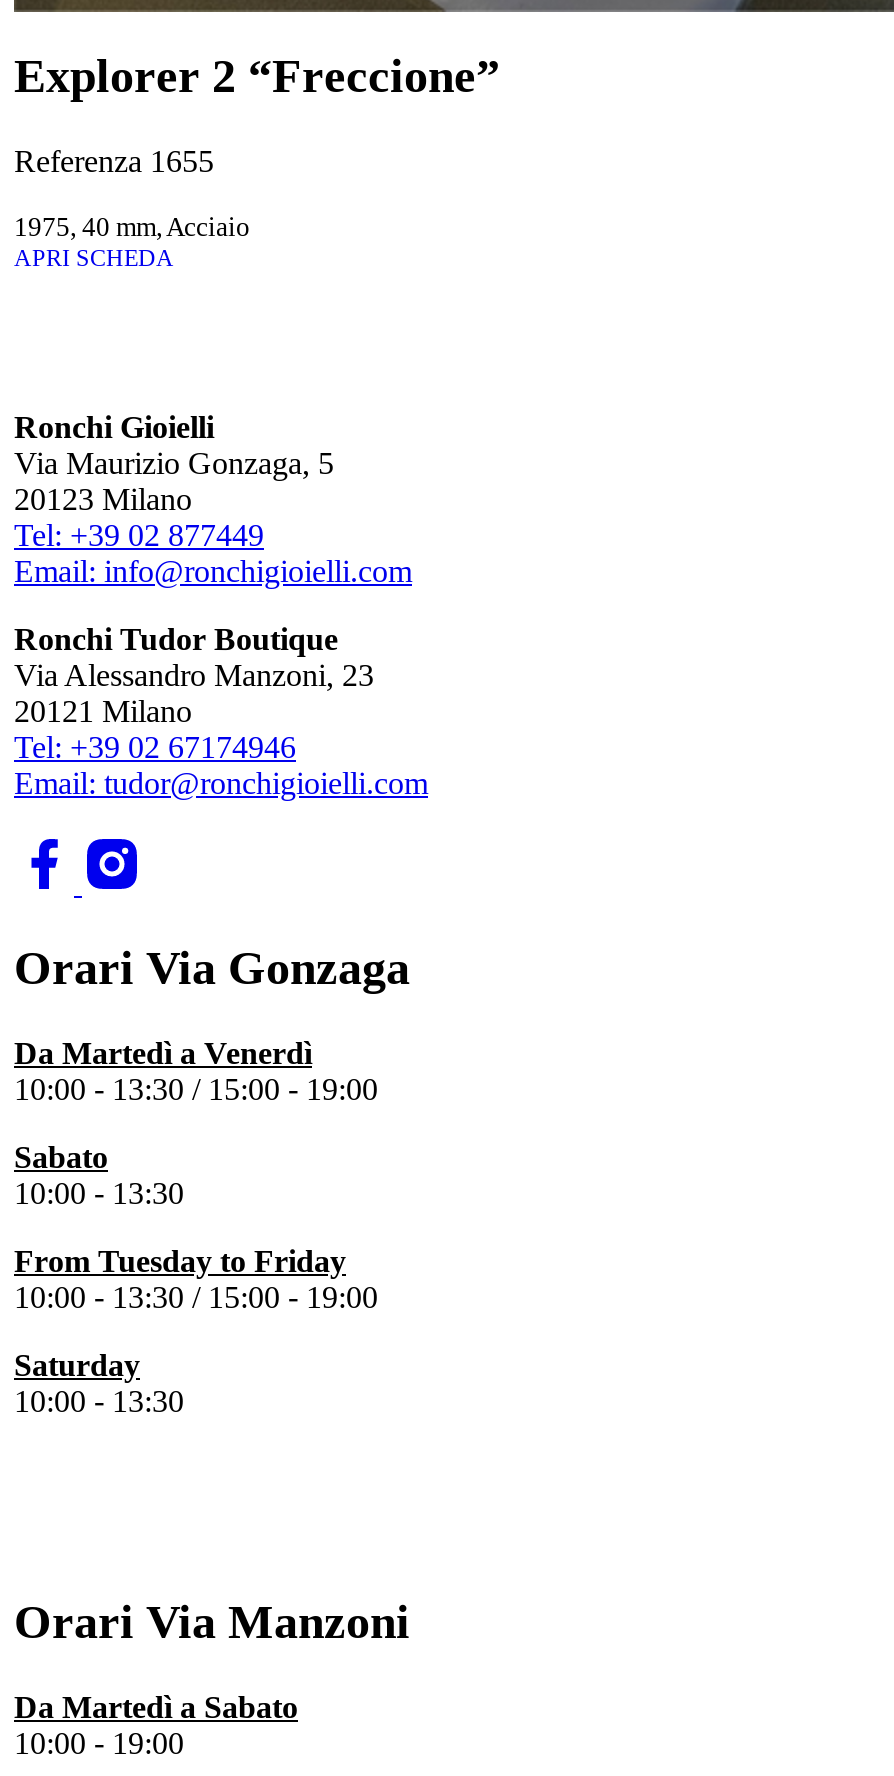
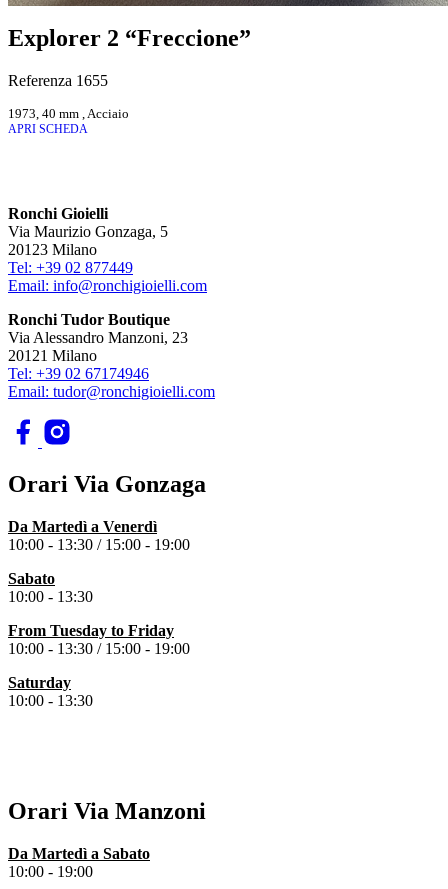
[14,213,250,243] 1975, 40 mm, Acciaio -> [8,106,129,121] 1973, 40 mm , Acciaio

